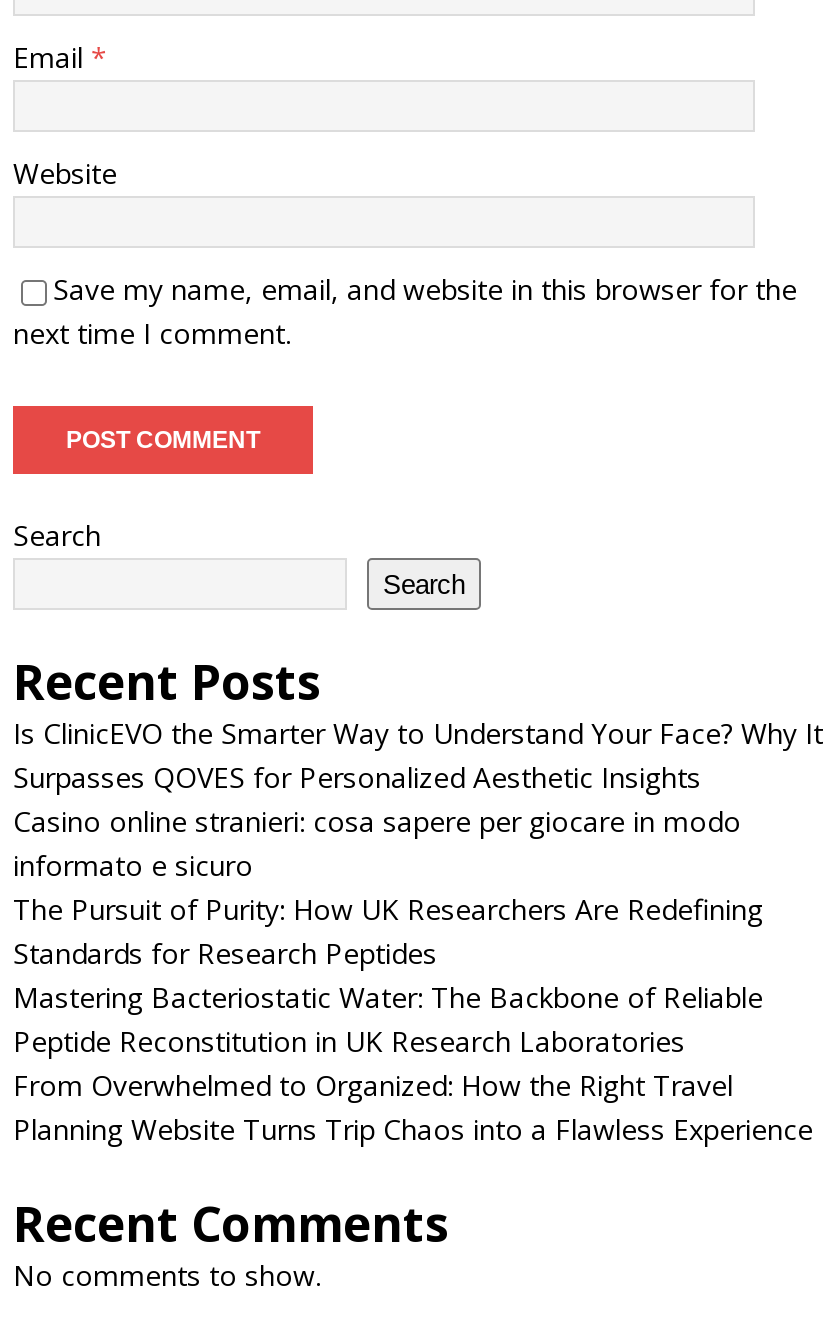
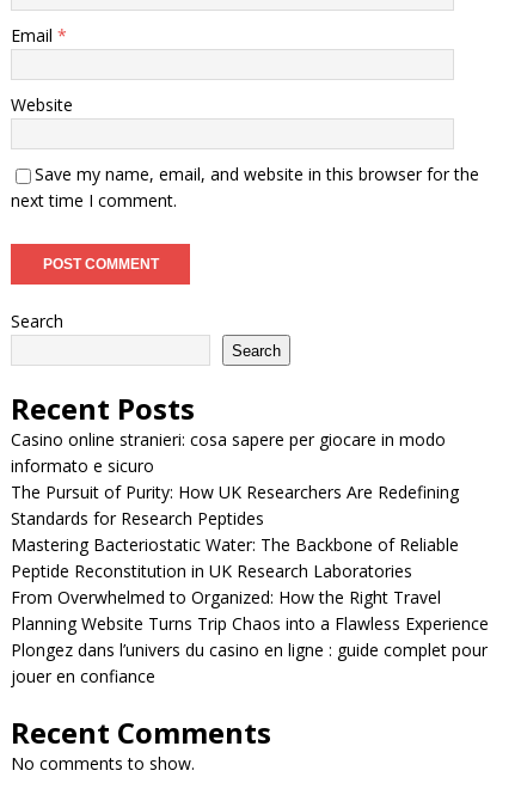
[13,714,823,796] Is ClinicEVO the Smarter Way to Understand Your Face? Why It | Surpasses QOVES for Personalized Aesthetic Insights -> none
moved [13,802,813,1148] -> [11,428,489,635]: Casino online stranieri: cosa sapere per giocare in modo | informato e sicuro | The Pursuit of Purity: How UK Researchers Are Redefining | Standards for Research Peptides | Mastering Bacteriostatic Water: The Backbone of Reliable | Peptide Reconstitution in UK Research Laboratories | From Overwhelmed to Organized: How the Right Travel | Planning Website Turns Trip Chaos into a Flawless Experience
none -> [11,638,488,687] Plongez dans l’univers du casino en ligne : guide complet pour | jouer en confiance

